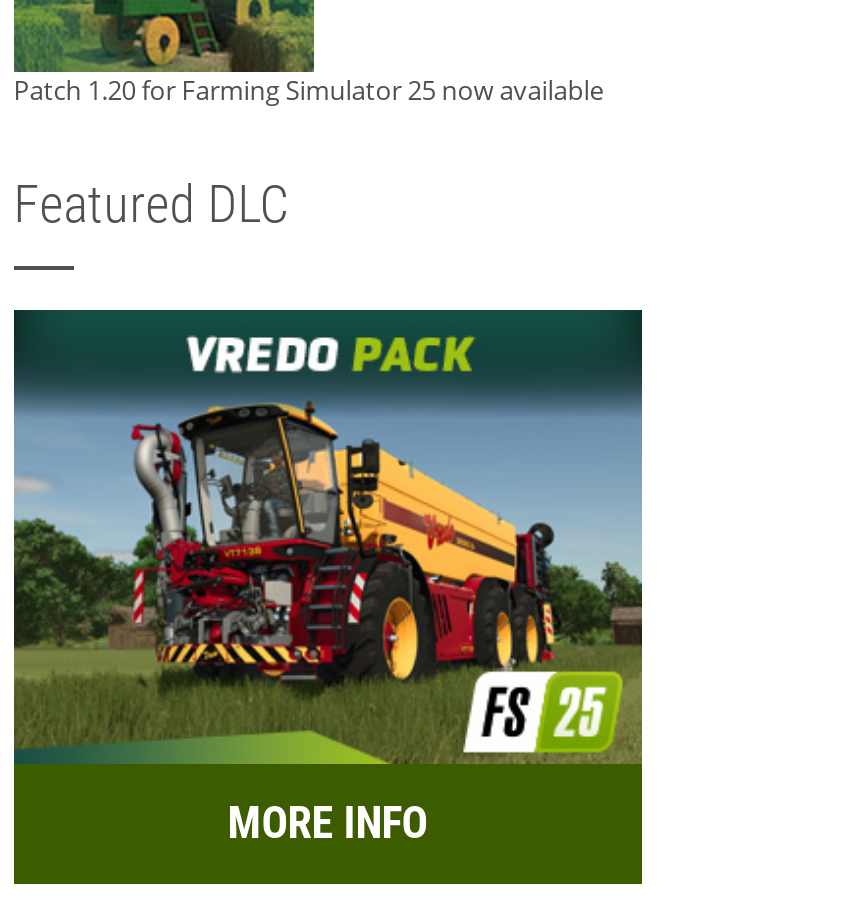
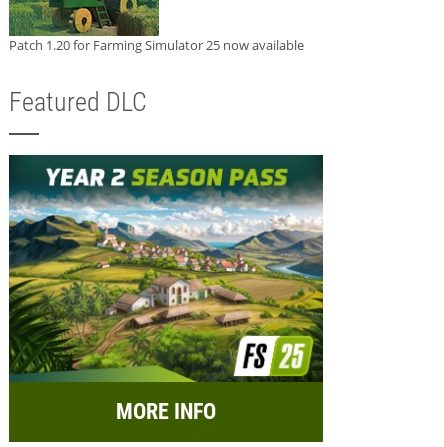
[12,334,644,764] [image] -> [8,167,324,382] [image]

